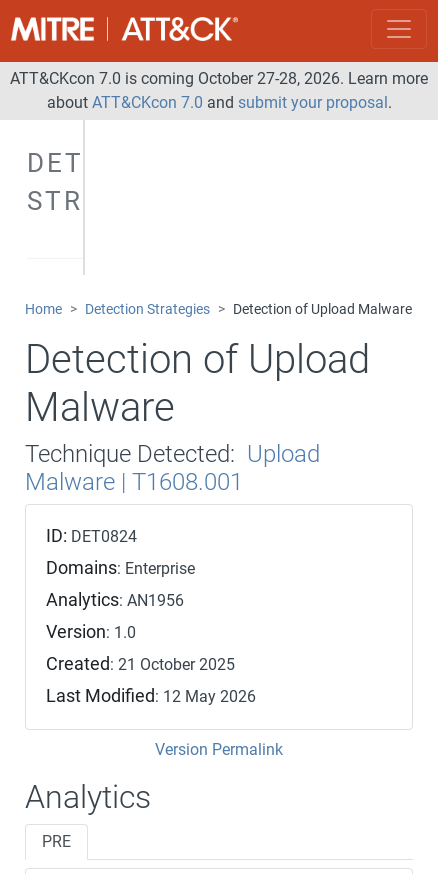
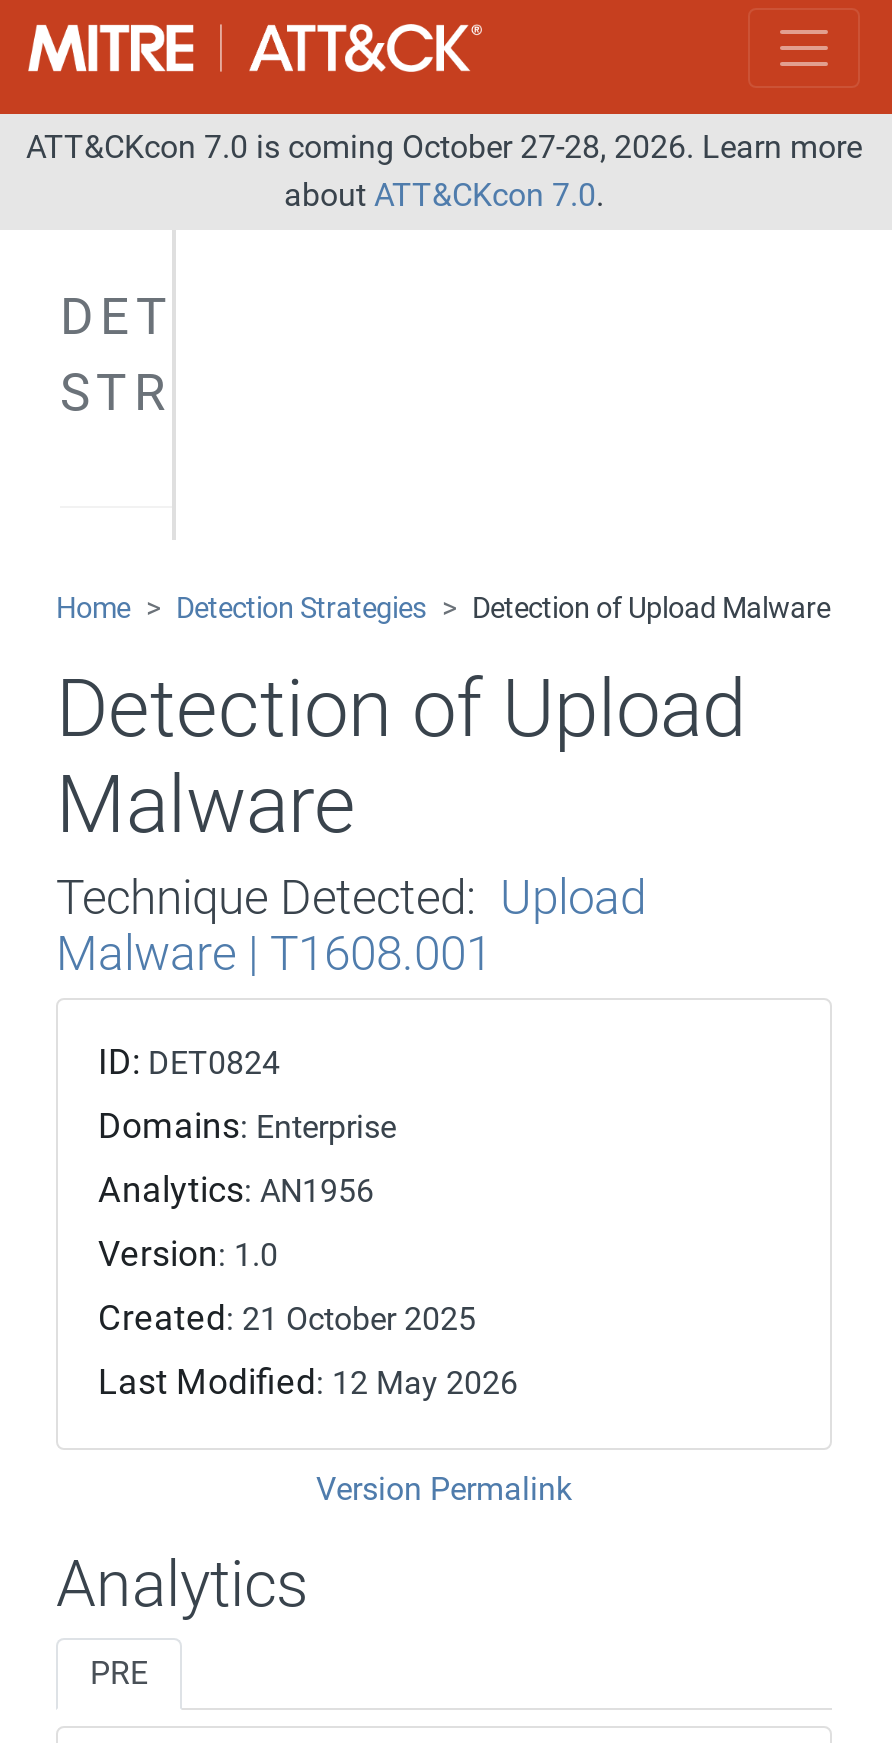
[46,93,391,112] about ATT&CKcon 7.0 and submit your proposal. -> [284,176,604,214] about ATT&CKcon 7.0.

